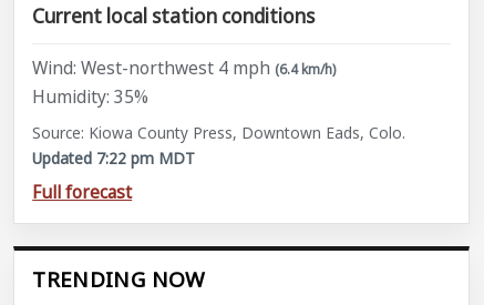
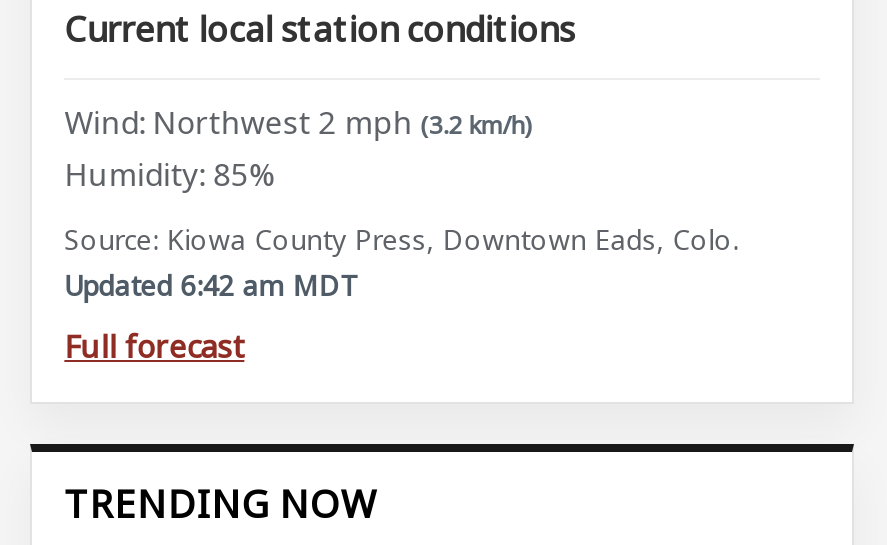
[32,56,336,80] Wind: West-northwest 4 mph (6.4 km/h) -> [64,101,530,145] Wind: Northwest 2 mph (3.2 km/h)
[32,84,149,108] Humidity: 35% -> [64,152,274,196] Humidity: 85%
[32,147,195,168] Updated 7:22 pm MDT -> [64,265,358,303] Updated 6:42 am MDT

